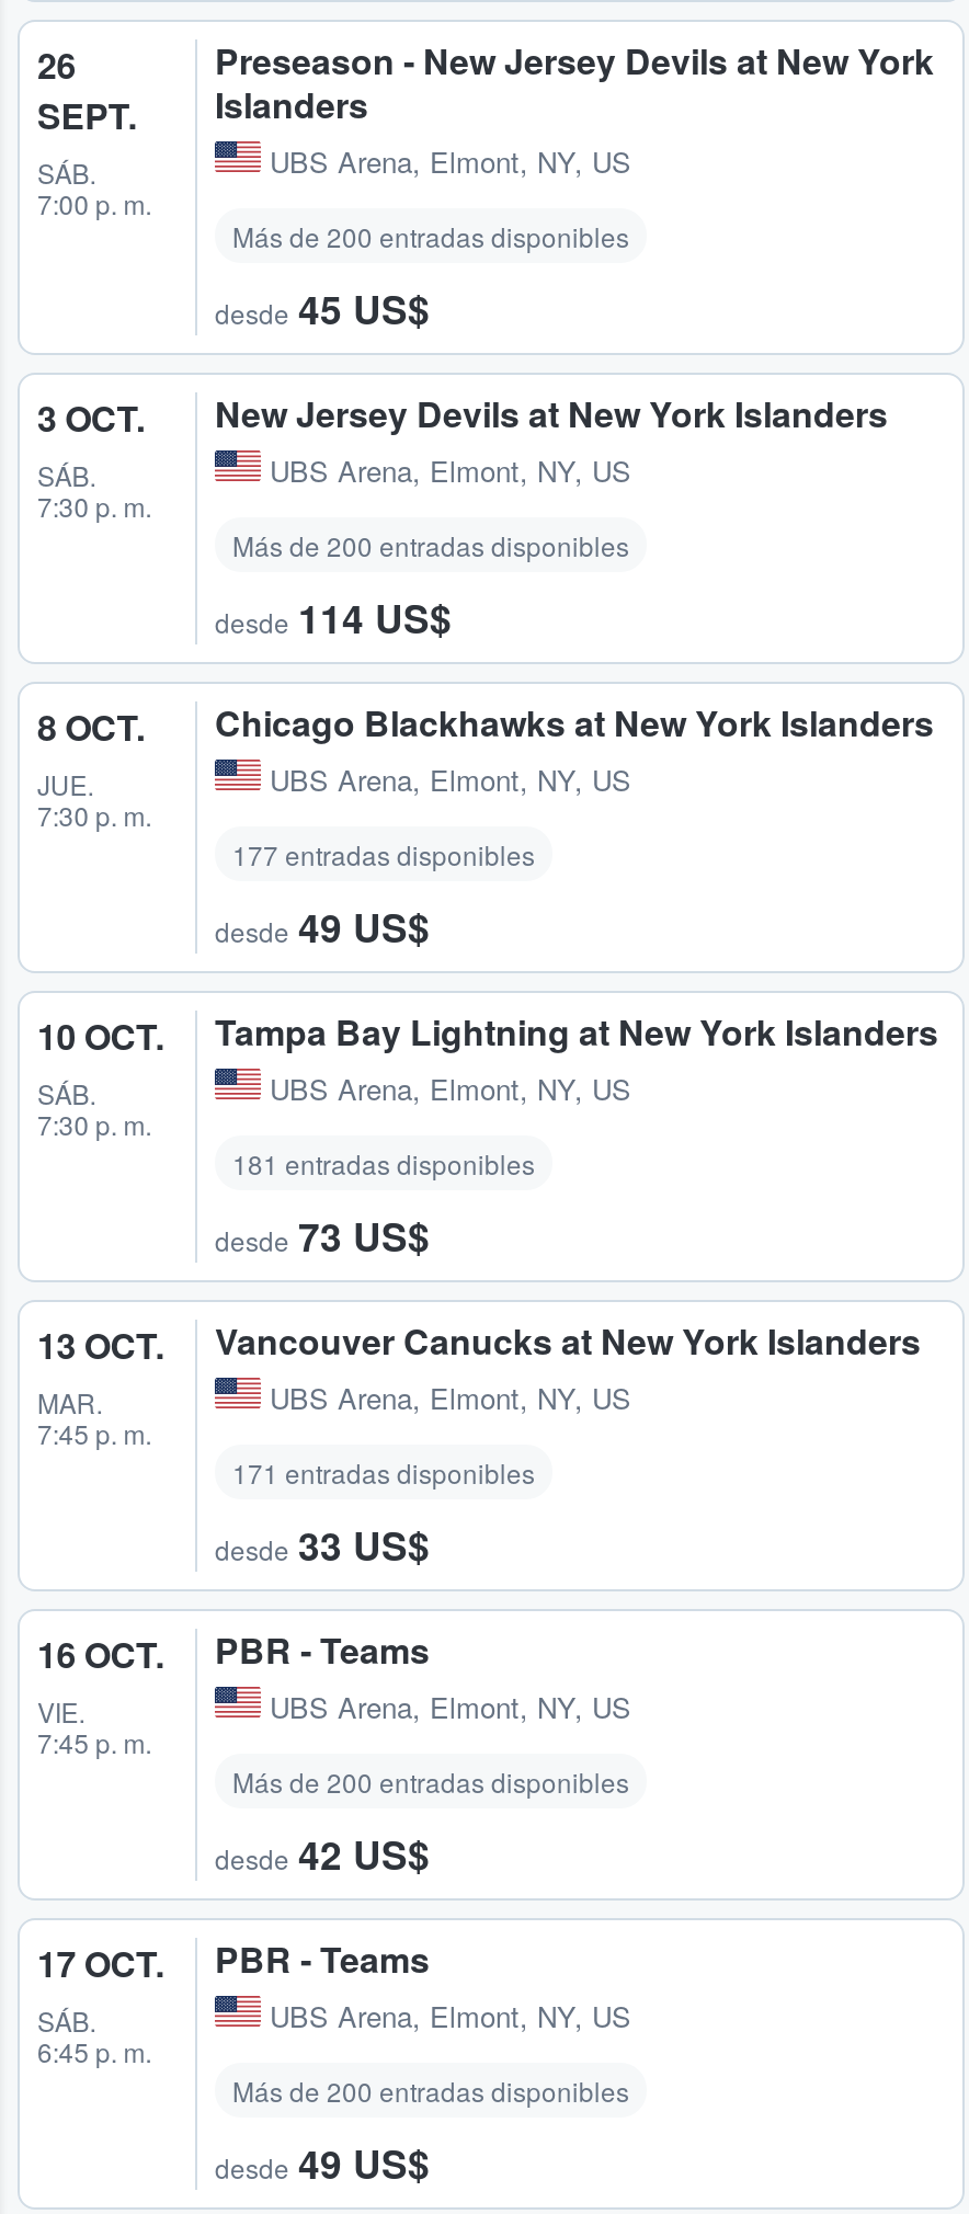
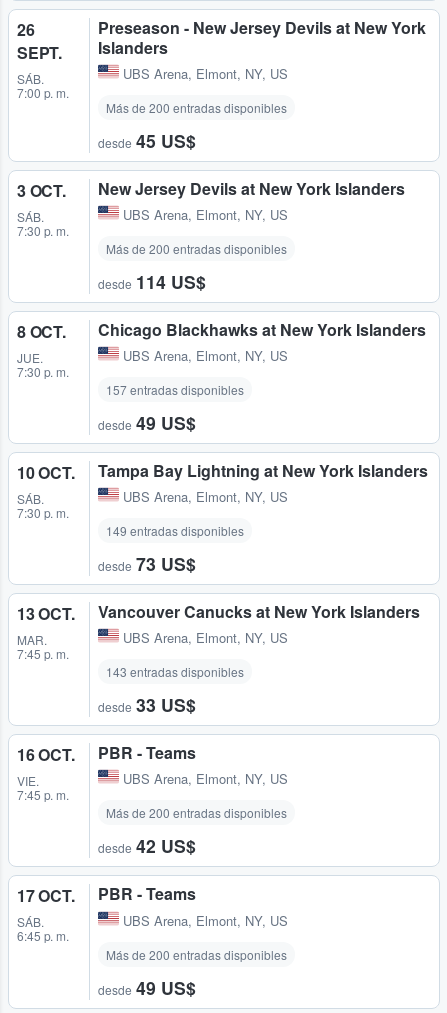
[232,835,535,873] 177 entradas disponibles -> [106,381,244,398] 157 entradas disponibles
[232,1145,535,1182] 181 entradas disponibles -> [106,522,244,539] 149 entradas disponibles
[232,1454,535,1491] 171 entradas disponibles -> [106,663,244,680] 143 entradas disponibles

